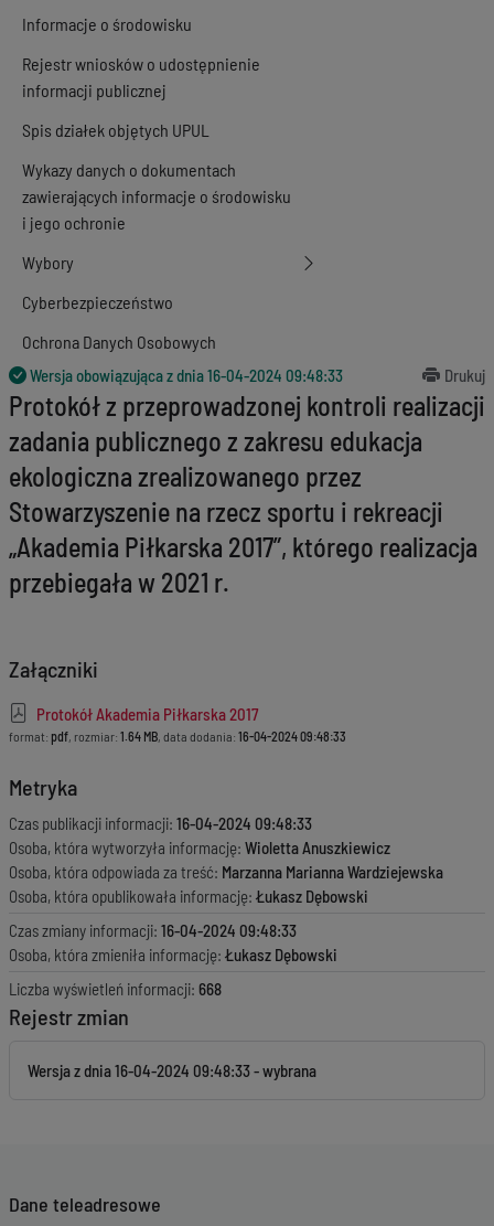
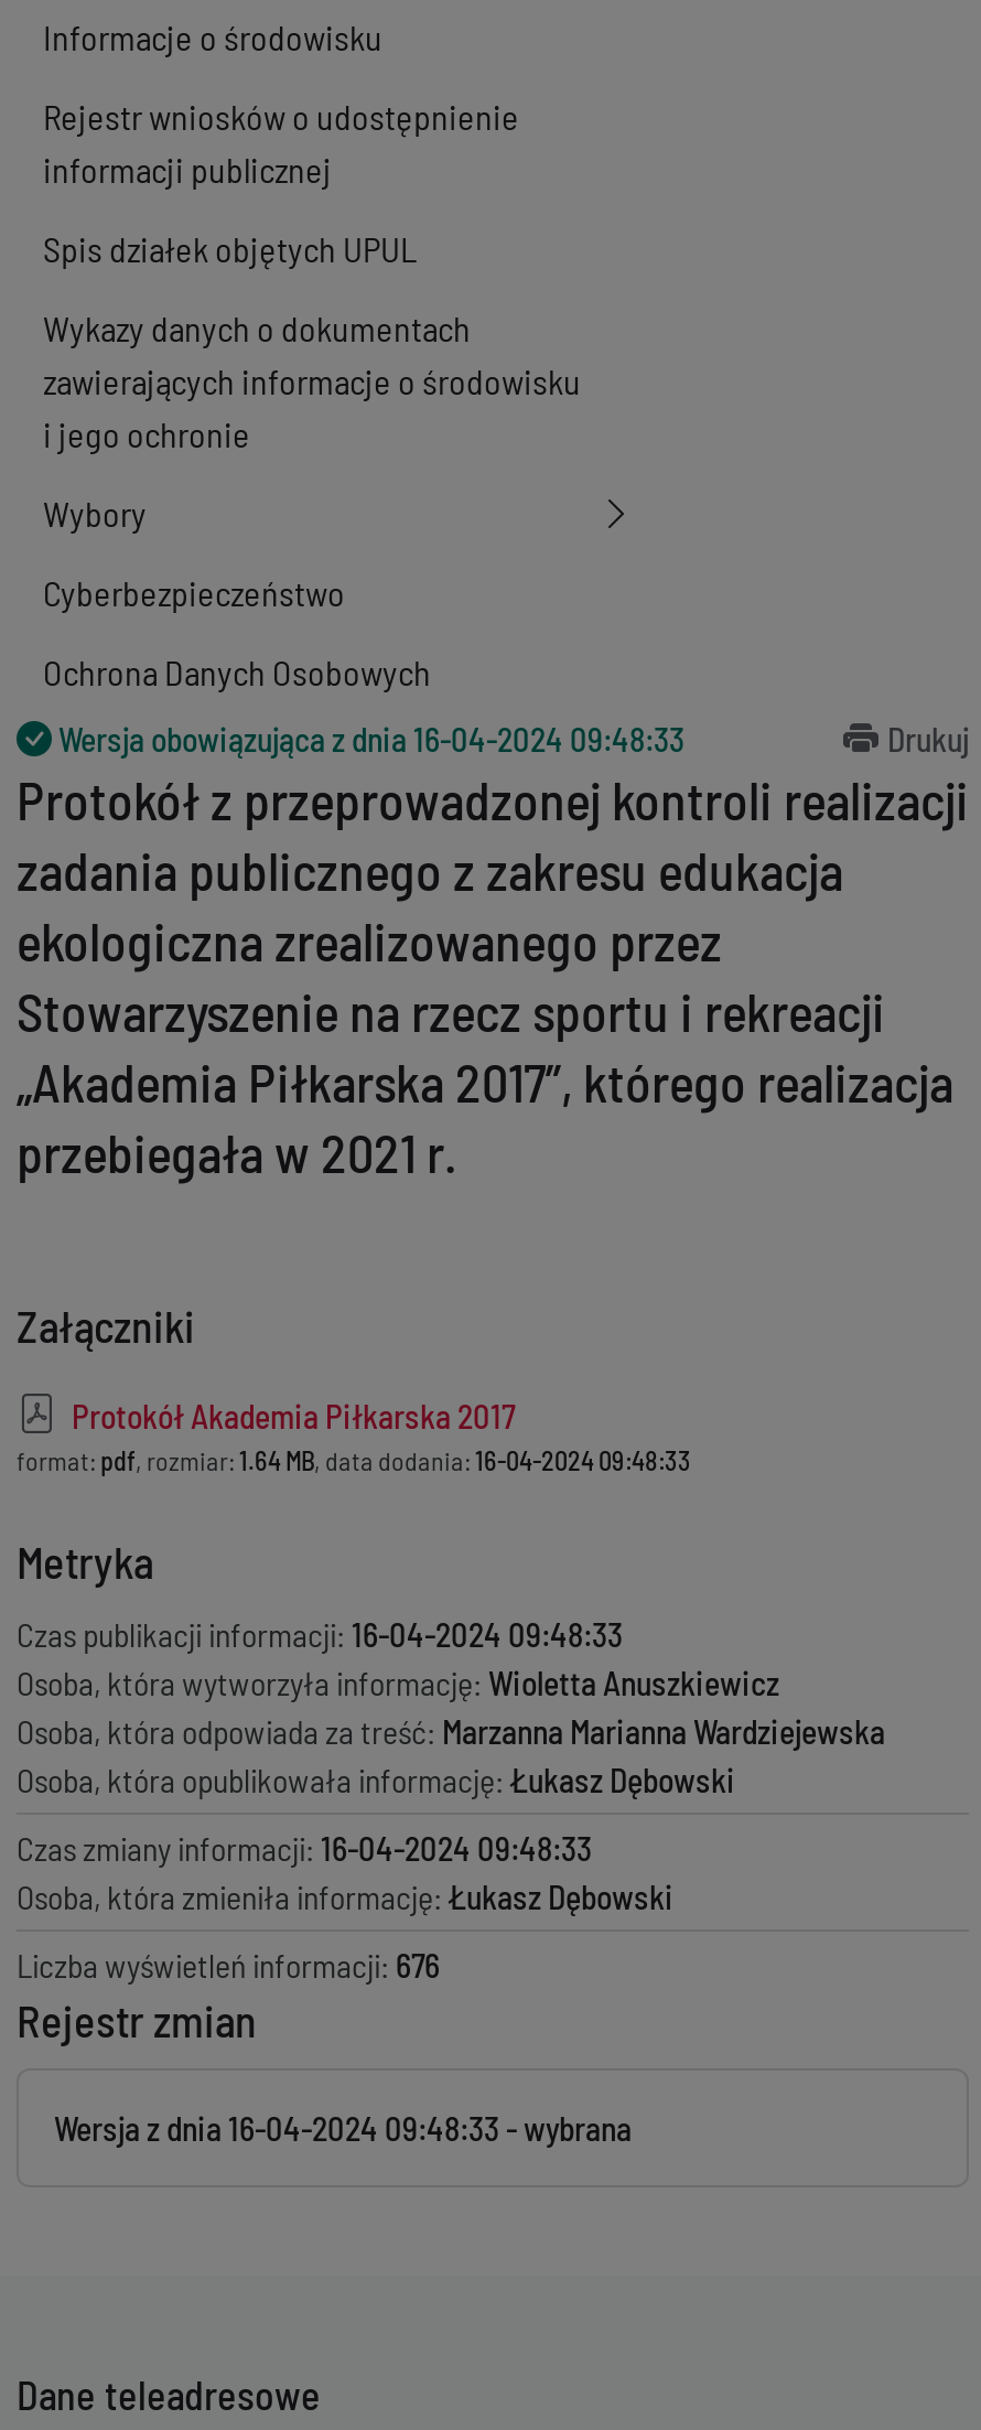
[9,979,222,999] Liczba wyświetleń informacji: 668 -> [17,1945,440,1985] Liczba wyświetleń informacji: 676

